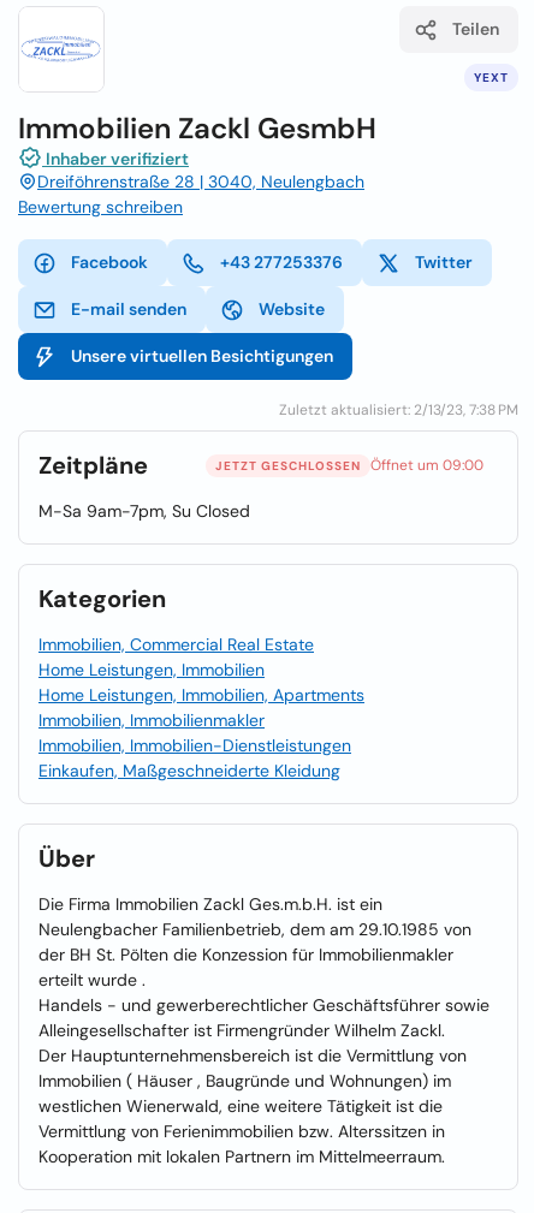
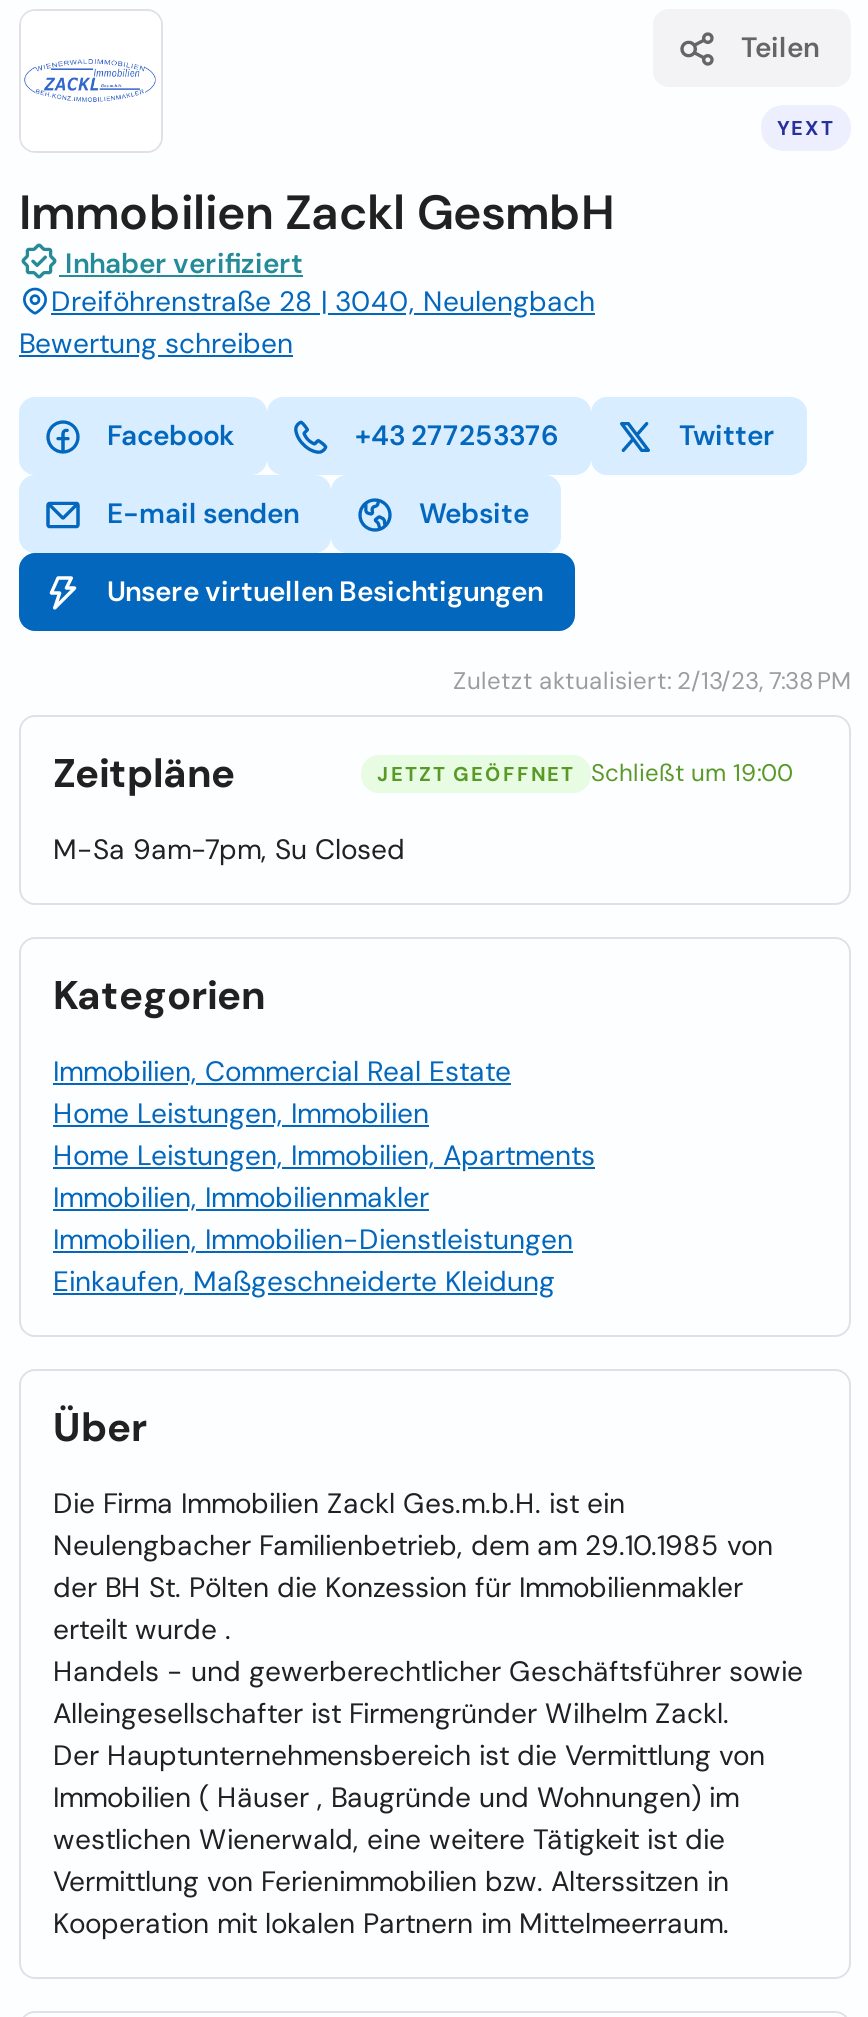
[215,457,361,473] JETZT GESCHLOSSEN -> [377,760,575,786] JETZT GEÖFFNET
[370,456,483,475] Öffnet um 09:00 -> [591,757,793,789] Schließt um 19:00

